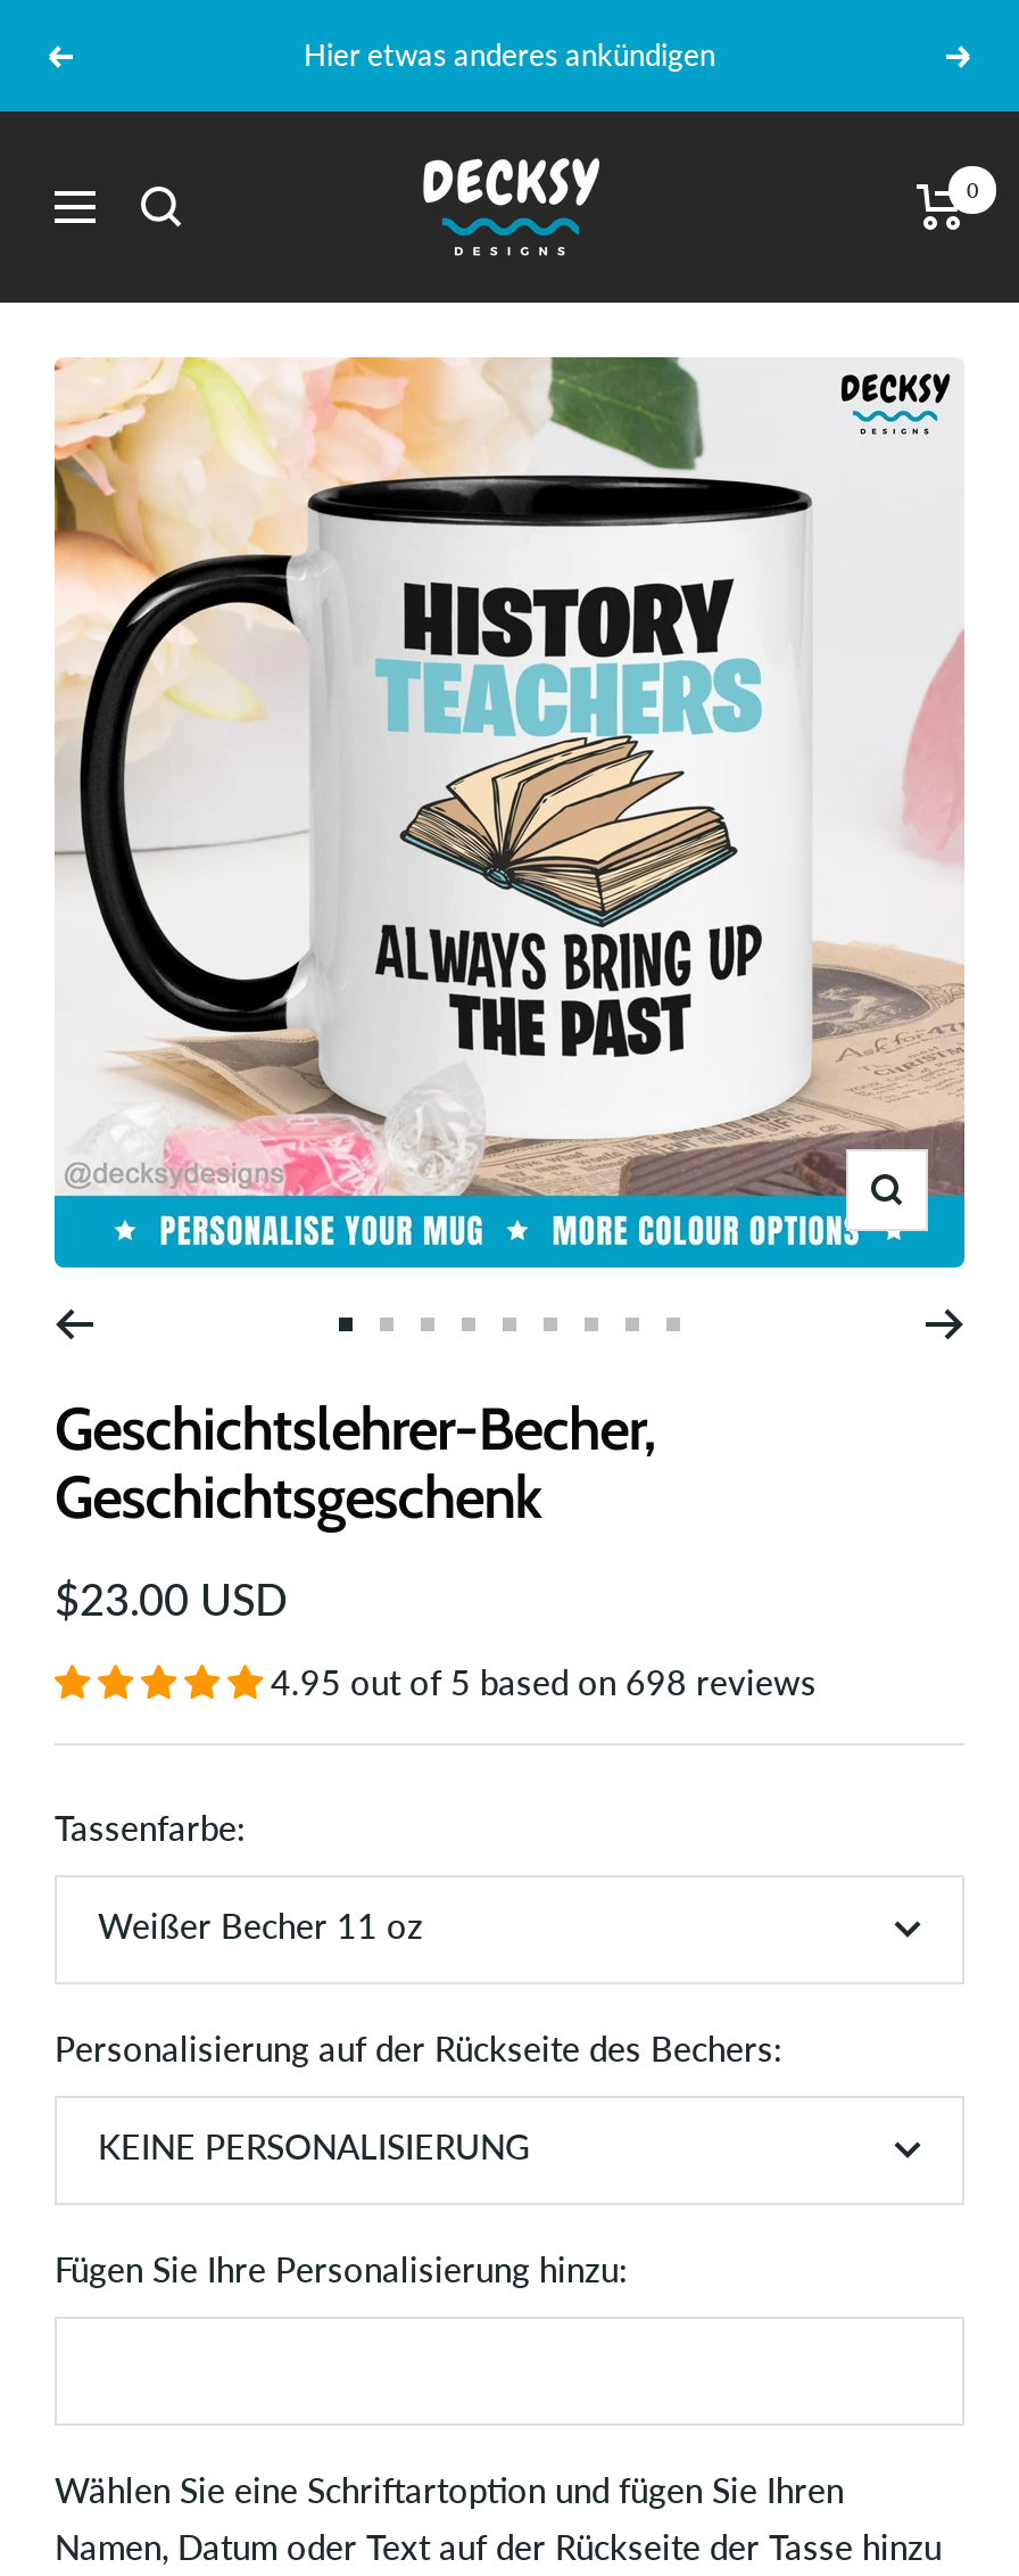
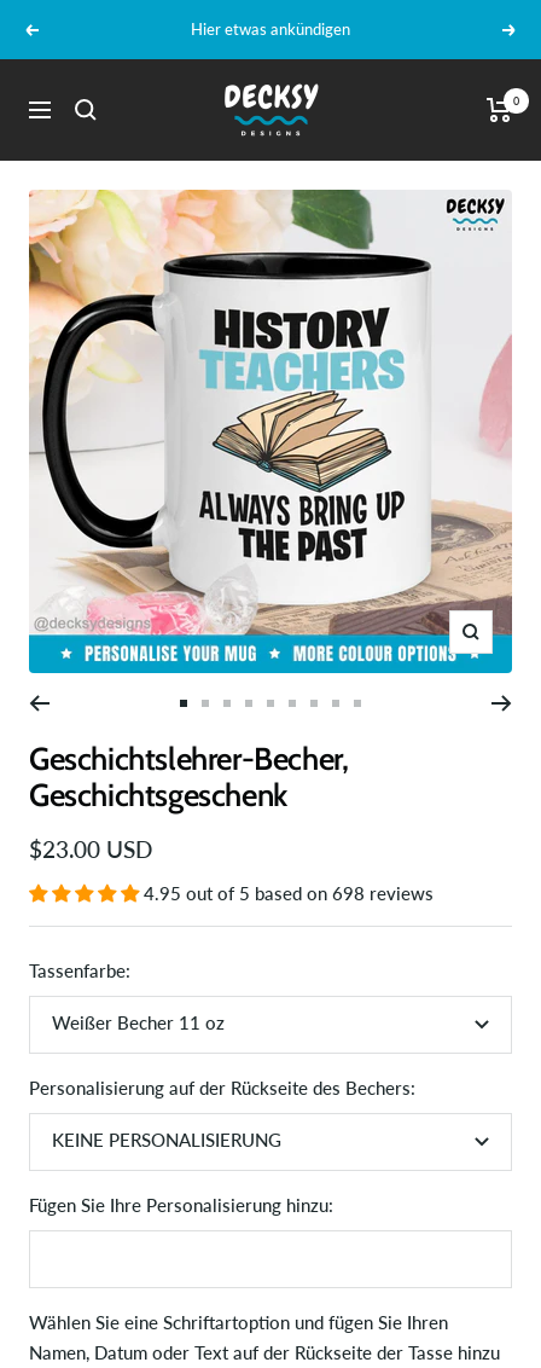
[304,36,715,73] Hier etwas anderes ankündigen -> [191,19,350,39] Hier etwas ankündigen

